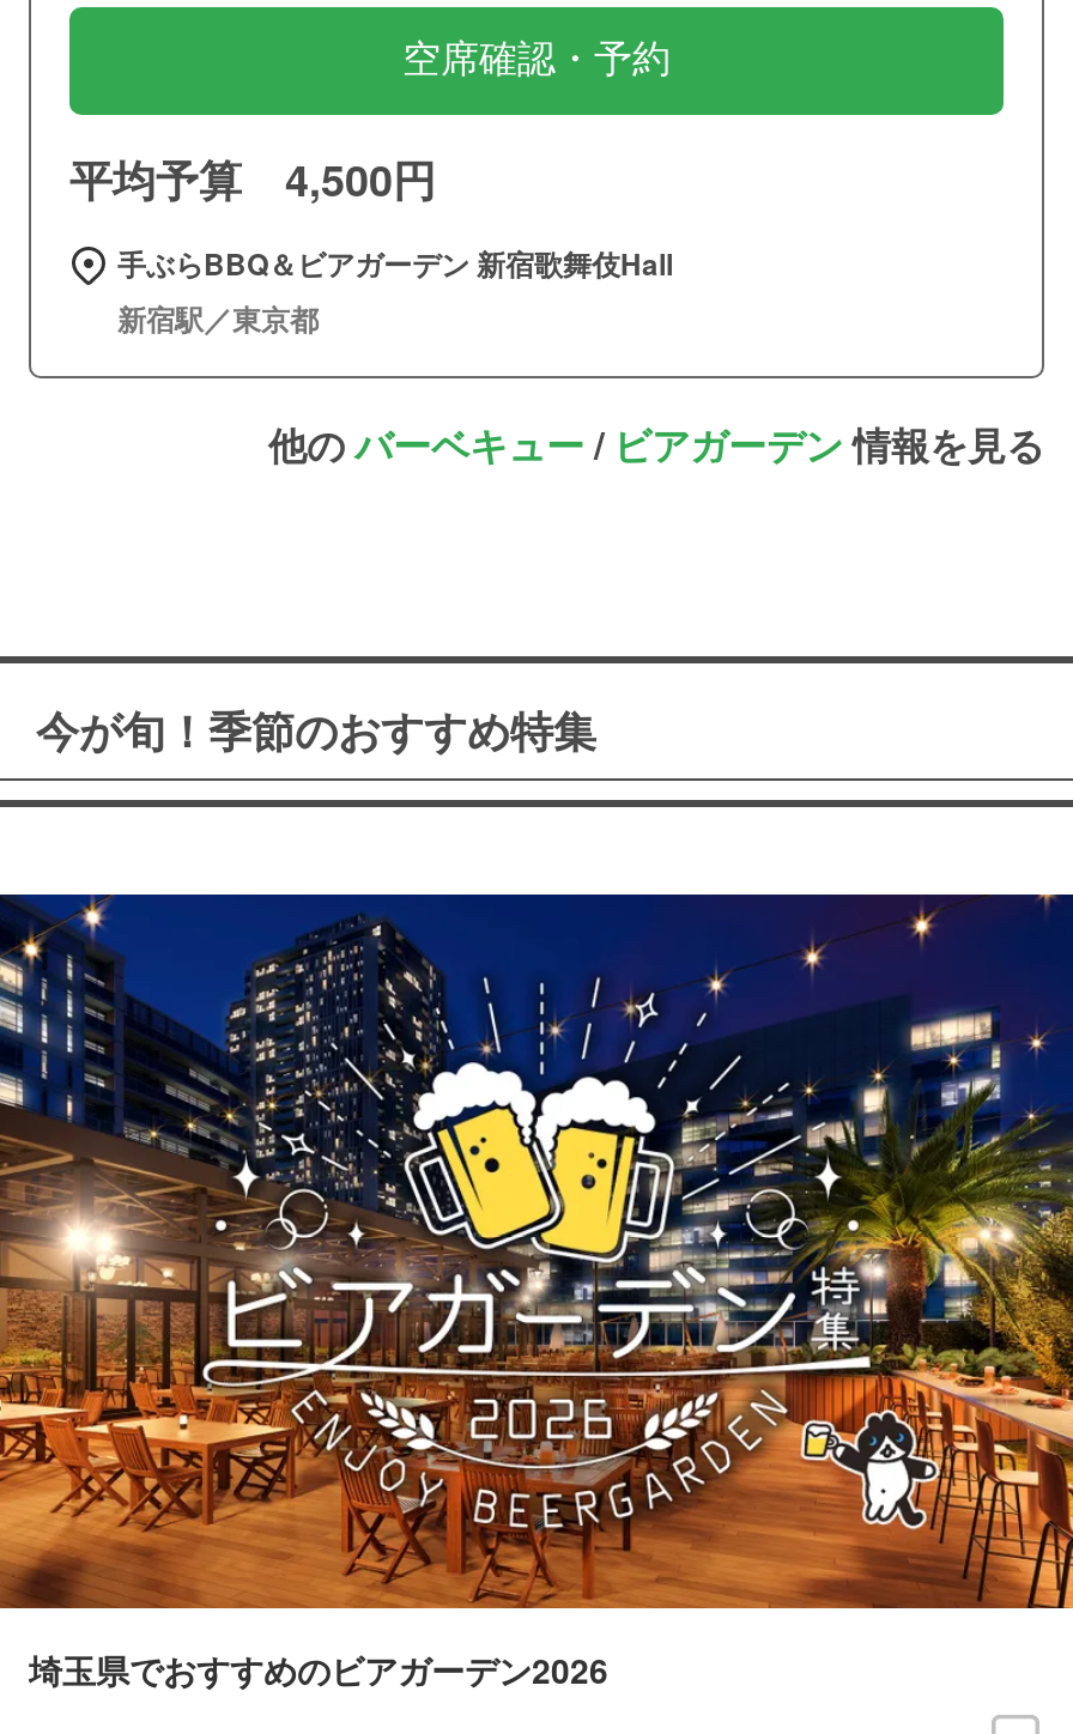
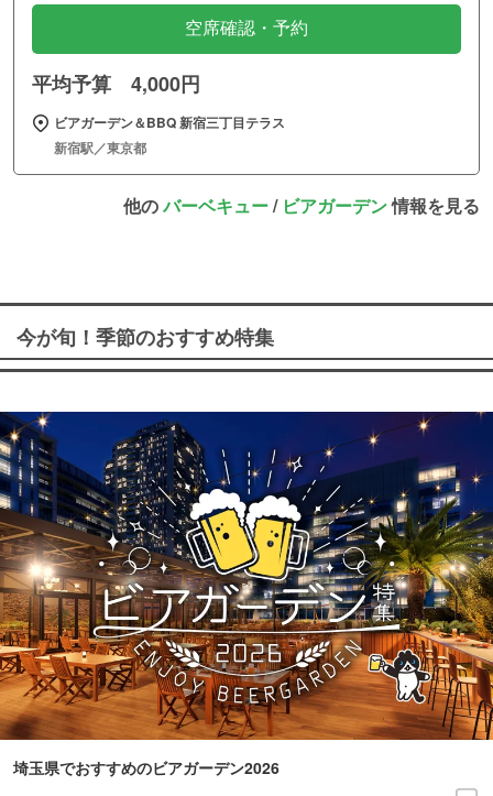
[69,149,436,211] 平均予算 4,500円 -> [32,69,200,98] 平均予算 4,000円
[117,243,673,286] 手ぶらBBQ＆ビアガーデン 新宿歌舞伎Hall -> [54,112,285,132] ビアガーデン＆BBQ 新宿三丁目テラス

